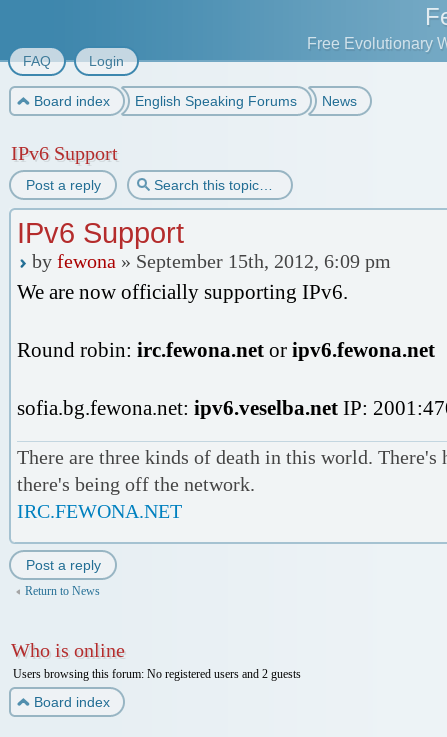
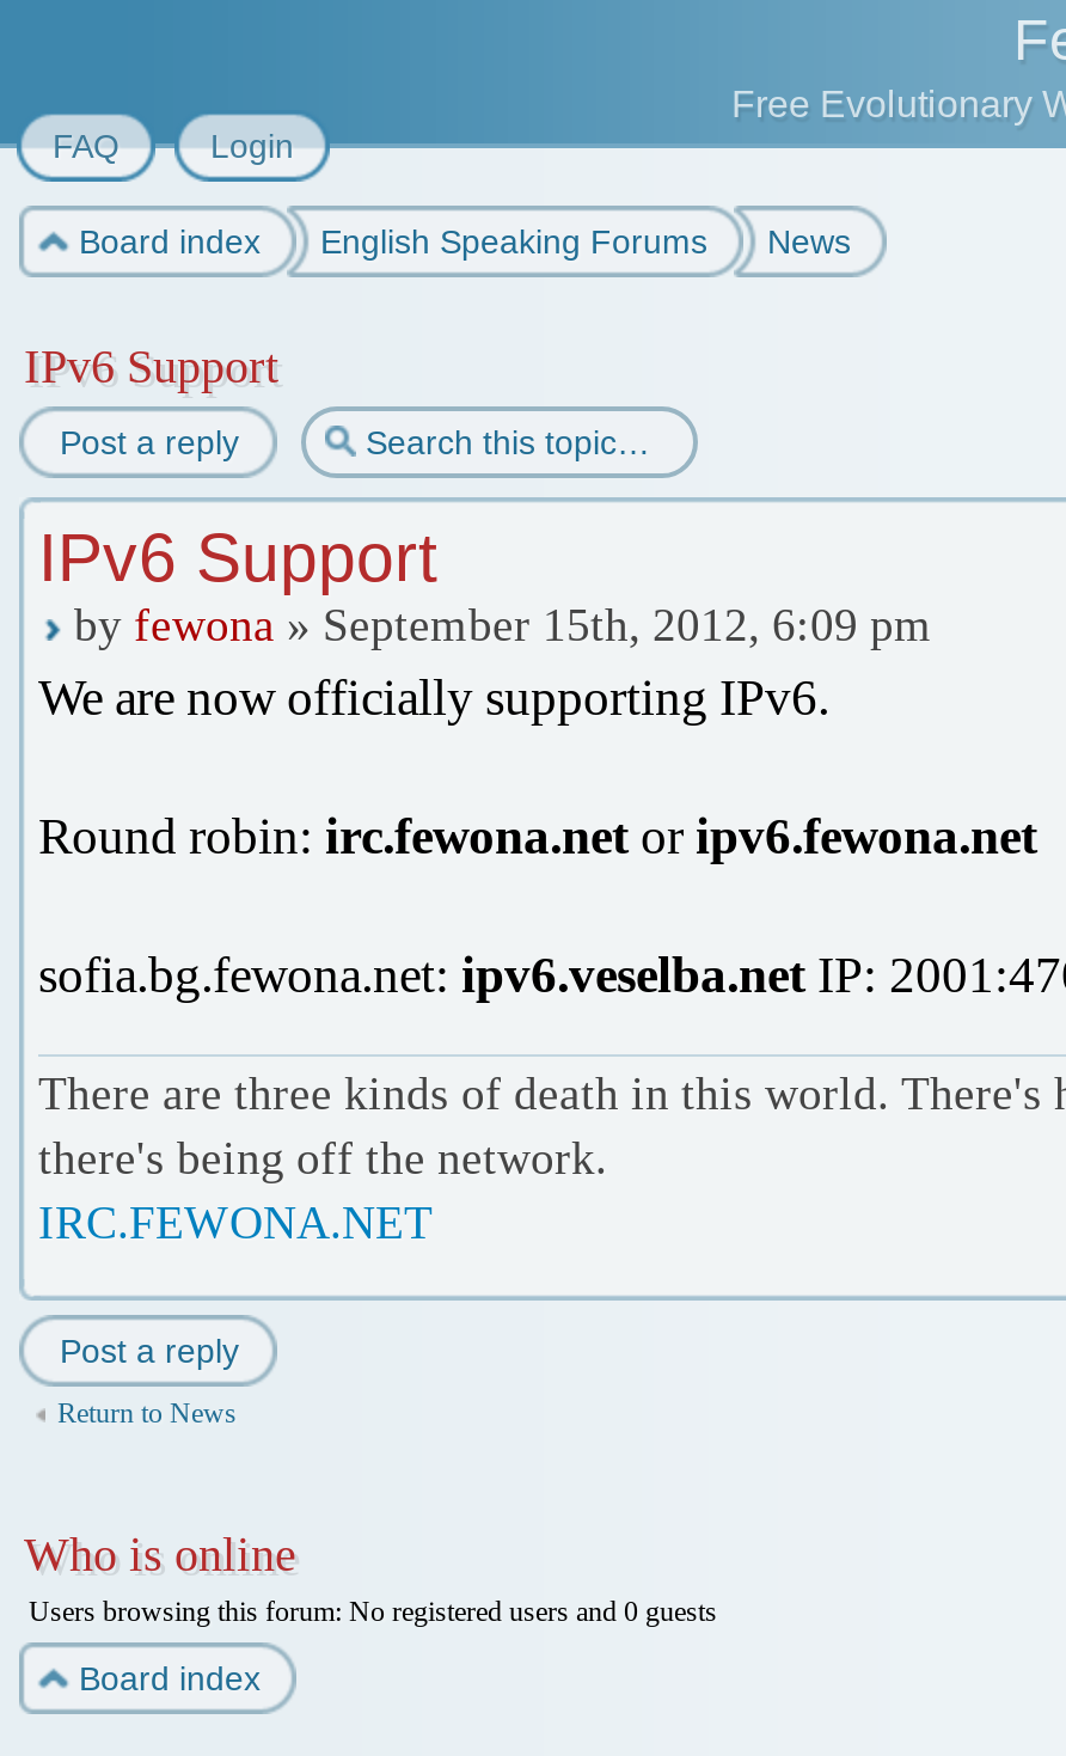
[13,667,301,681] Users browsing this forum: No registered users and 2 guests -> [29,1594,717,1627] Users browsing this forum: No registered users and 0 guests

